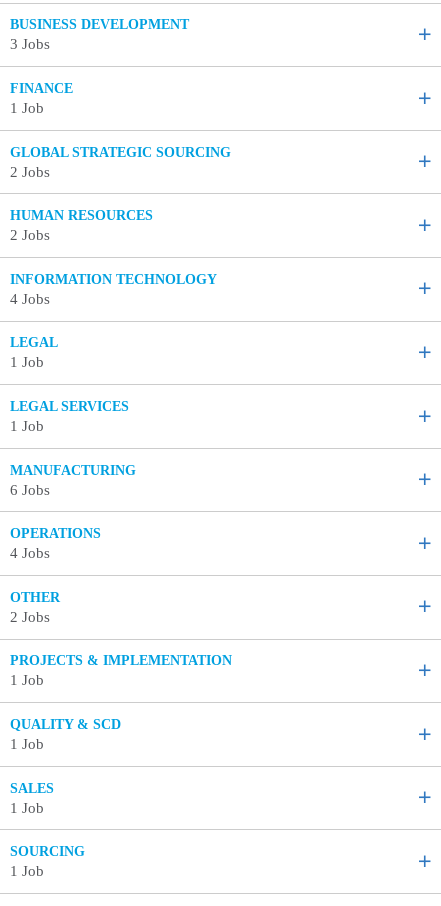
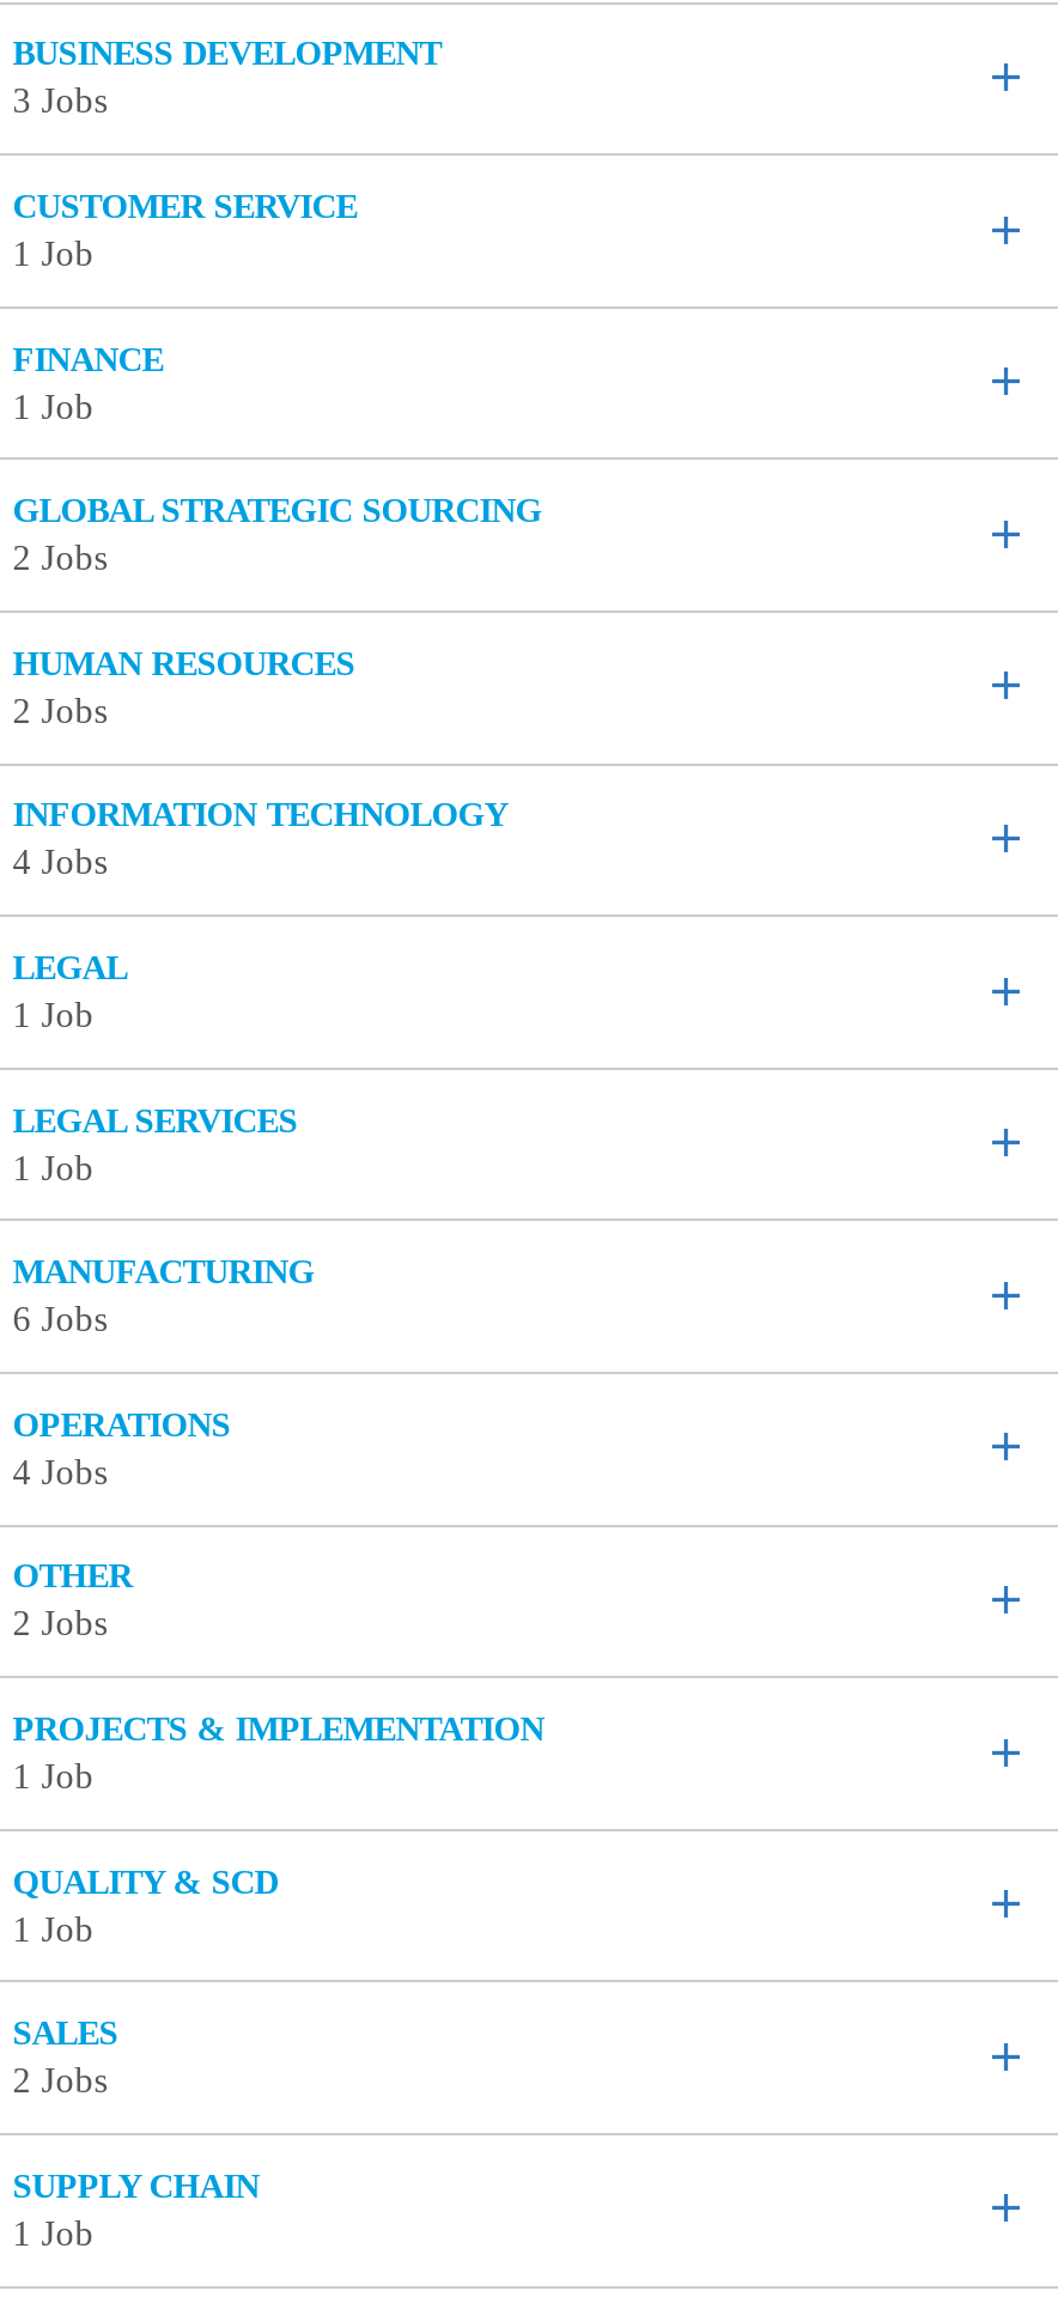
none -> [13,187,357,273] CUSTOMER SERVICE | 1 Job
[10,799,44,815] 1 Job -> [13,2061,108,2100] 2 Jobs
[10,843,85,859] SOURCING -> [13,2166,259,2204] SUPPLY CHAIN

